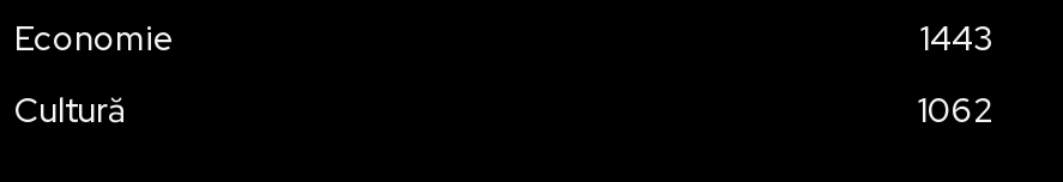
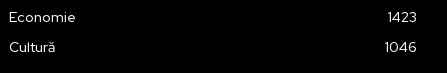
[920,16,992,59] 1443 -> [388,8,417,26] 1423
[918,88,992,131] 1062 -> [385,38,417,56] 1046

